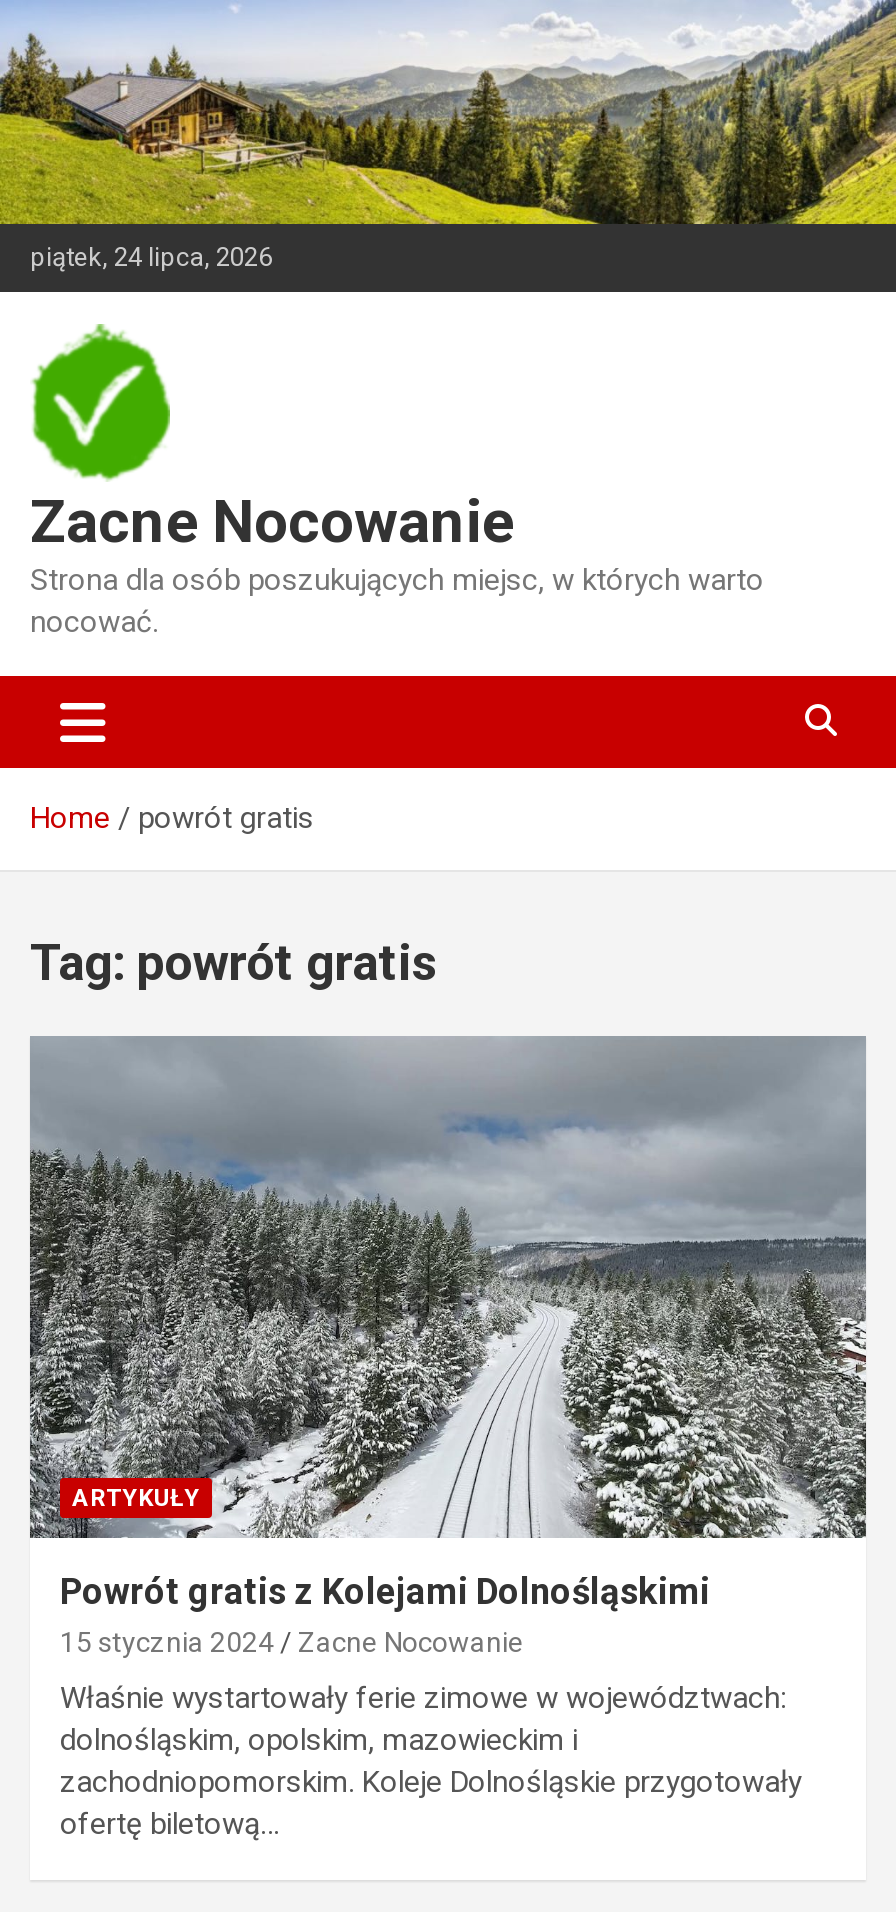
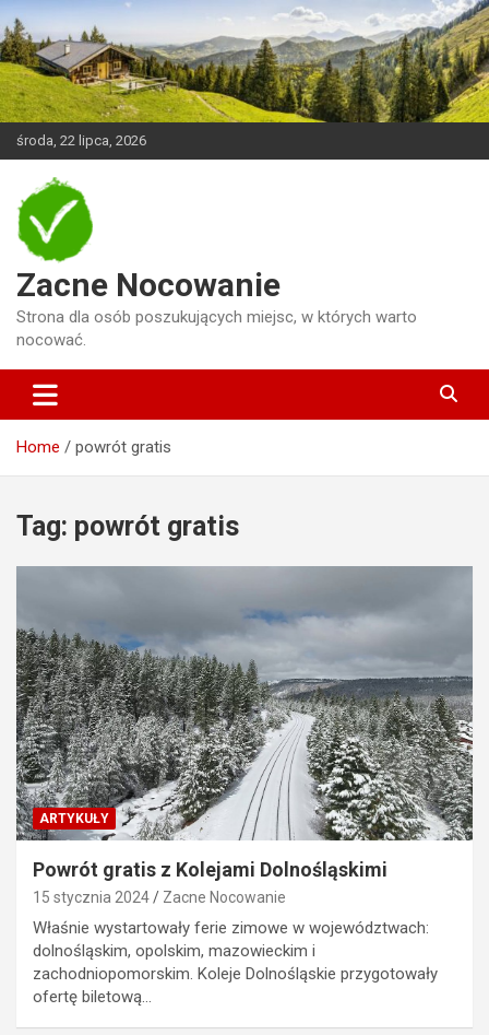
[30,242,272,272] piątek, 24 lipca, 2026 -> [16,132,146,149] środa, 22 lipca, 2026

